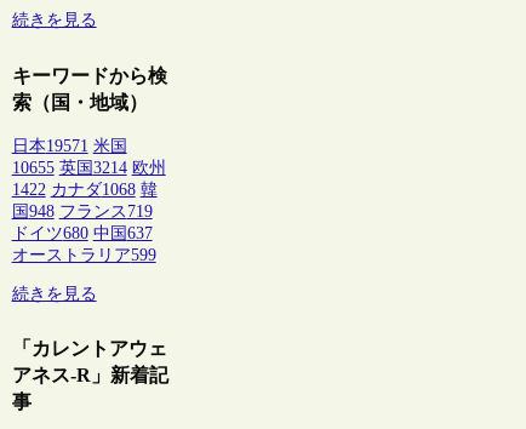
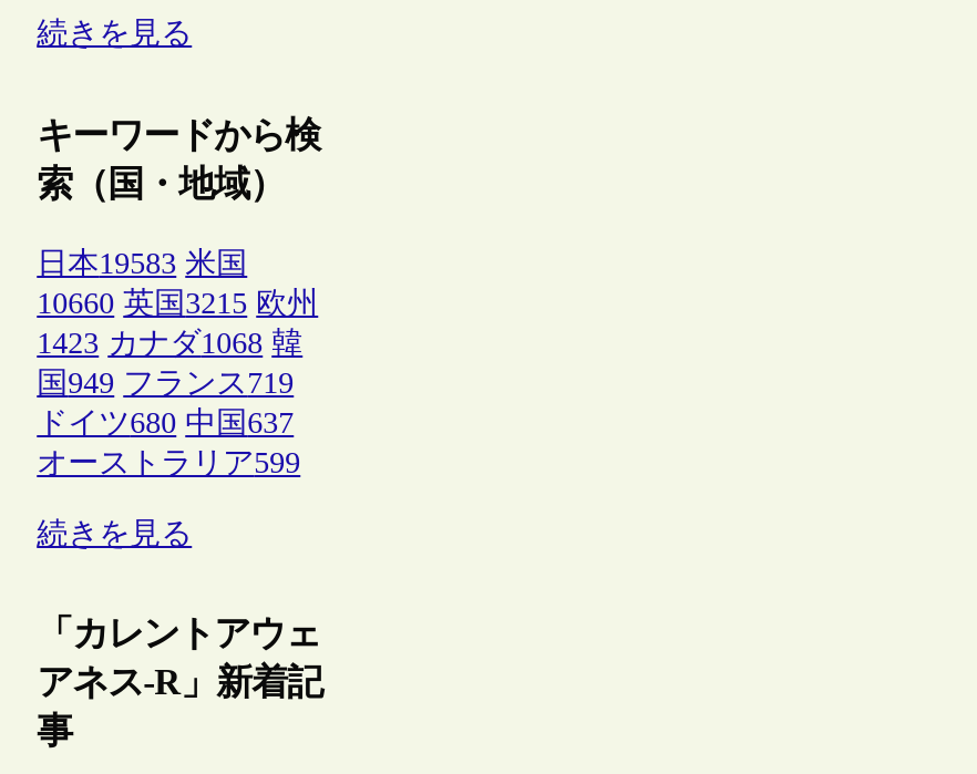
[12,137,127,155] 日本19571 米国 -> [37,247,247,280] 日本19583 米国
[12,159,166,177] 10655 英国3214 欧州 -> [37,287,318,320] 10660 英国3215 欧州
[12,181,157,199] 1422 カナダ1068 韓 -> [37,327,303,360] 1423 カナダ1068 韓
[12,202,152,221] 国948 フランス719 -> [37,367,294,400] 国949 フランス719

